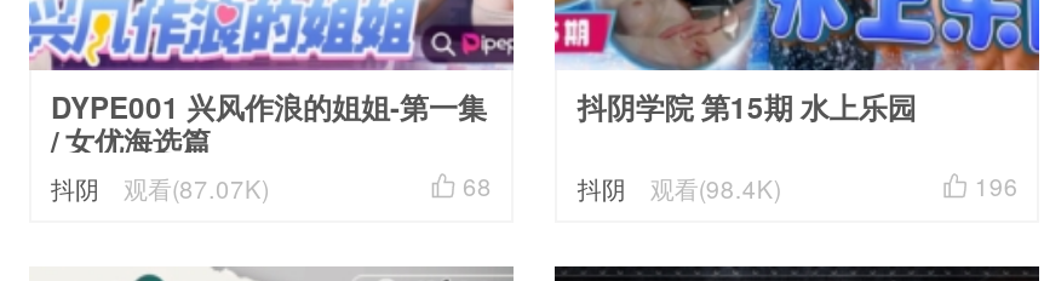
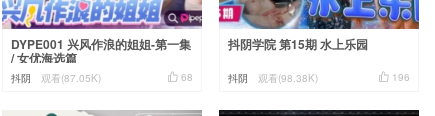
[124,173,269,207] 观看(87.07K) -> [41,71,101,85] 观看(87.05K)
[650,173,781,207] 观看(98.4K) -> [258,71,318,85] 观看(98.38K)

